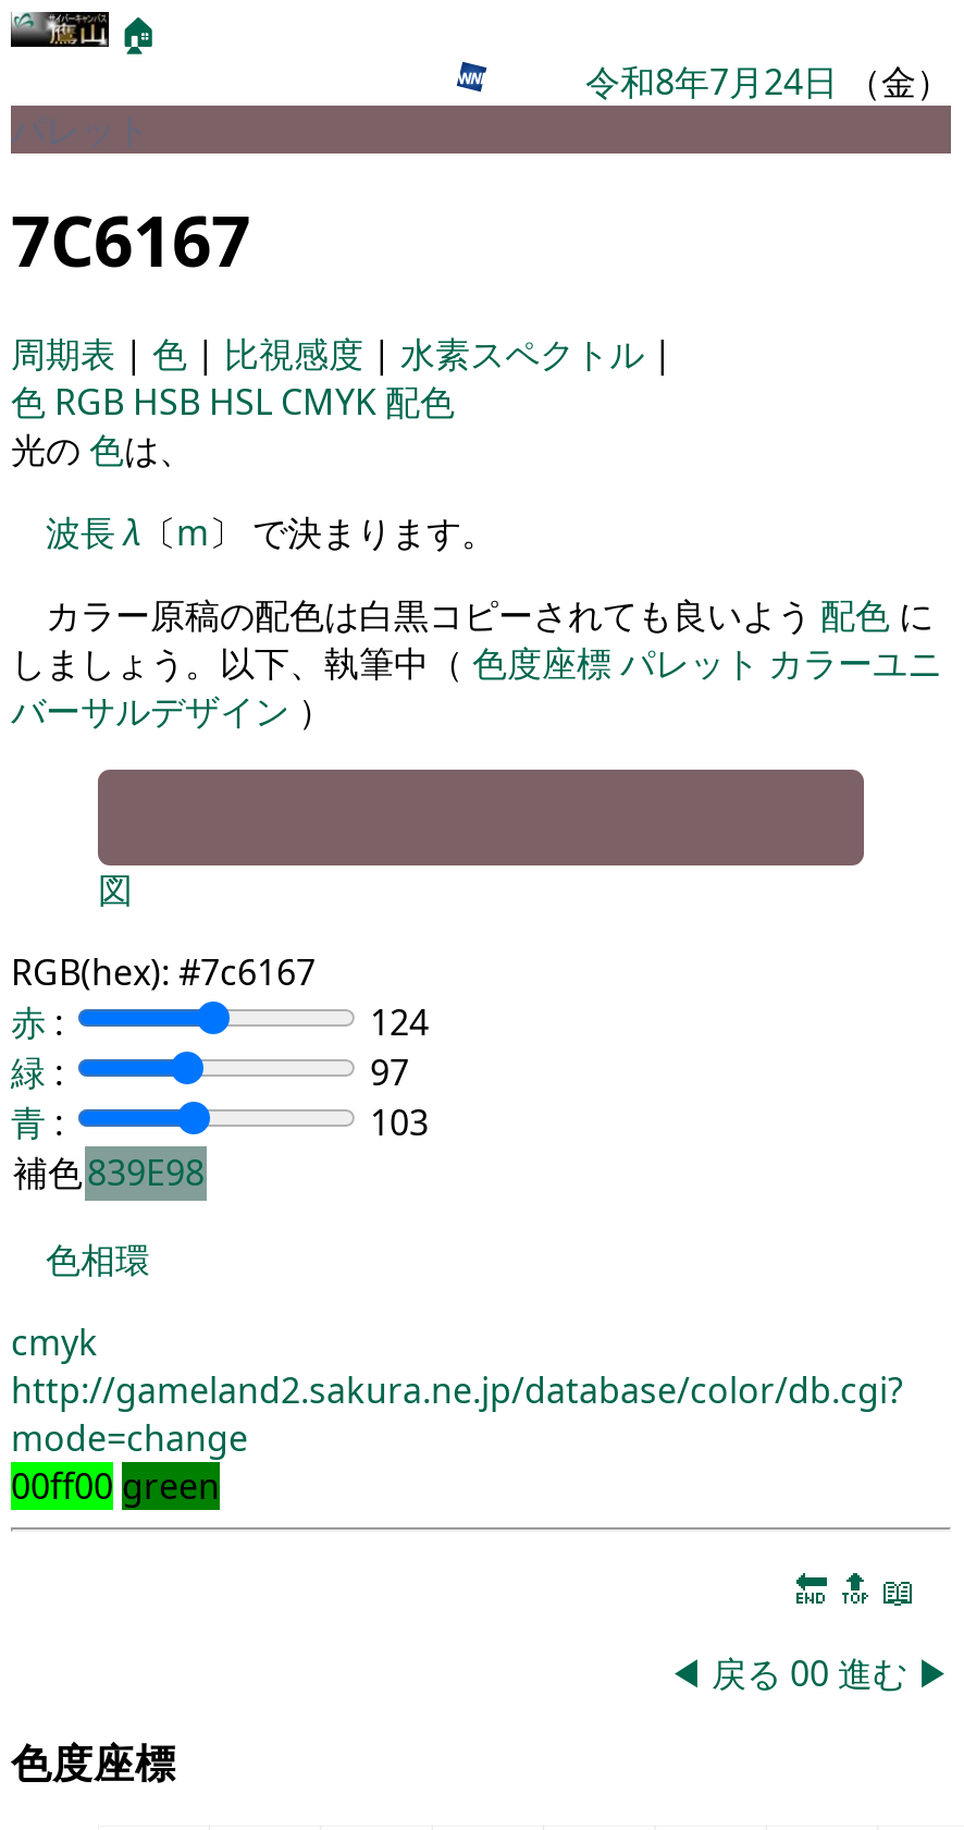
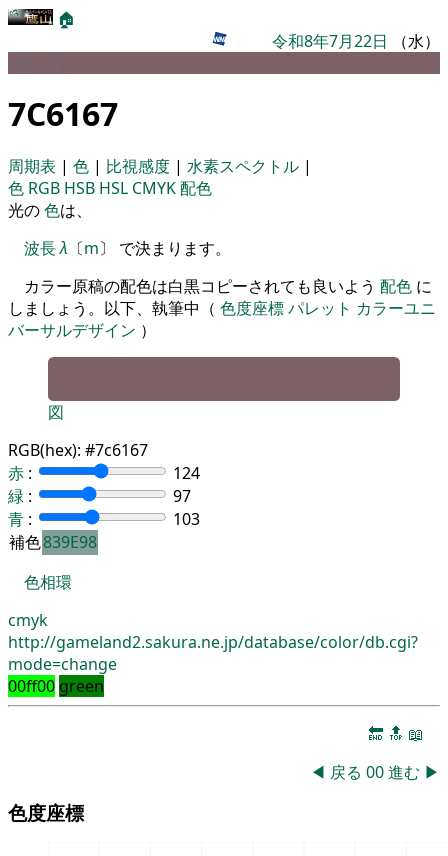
[585,58,951,106] 令和8年7月24日（金） -> [272,30,440,52] 令和8年7月22日（水）

